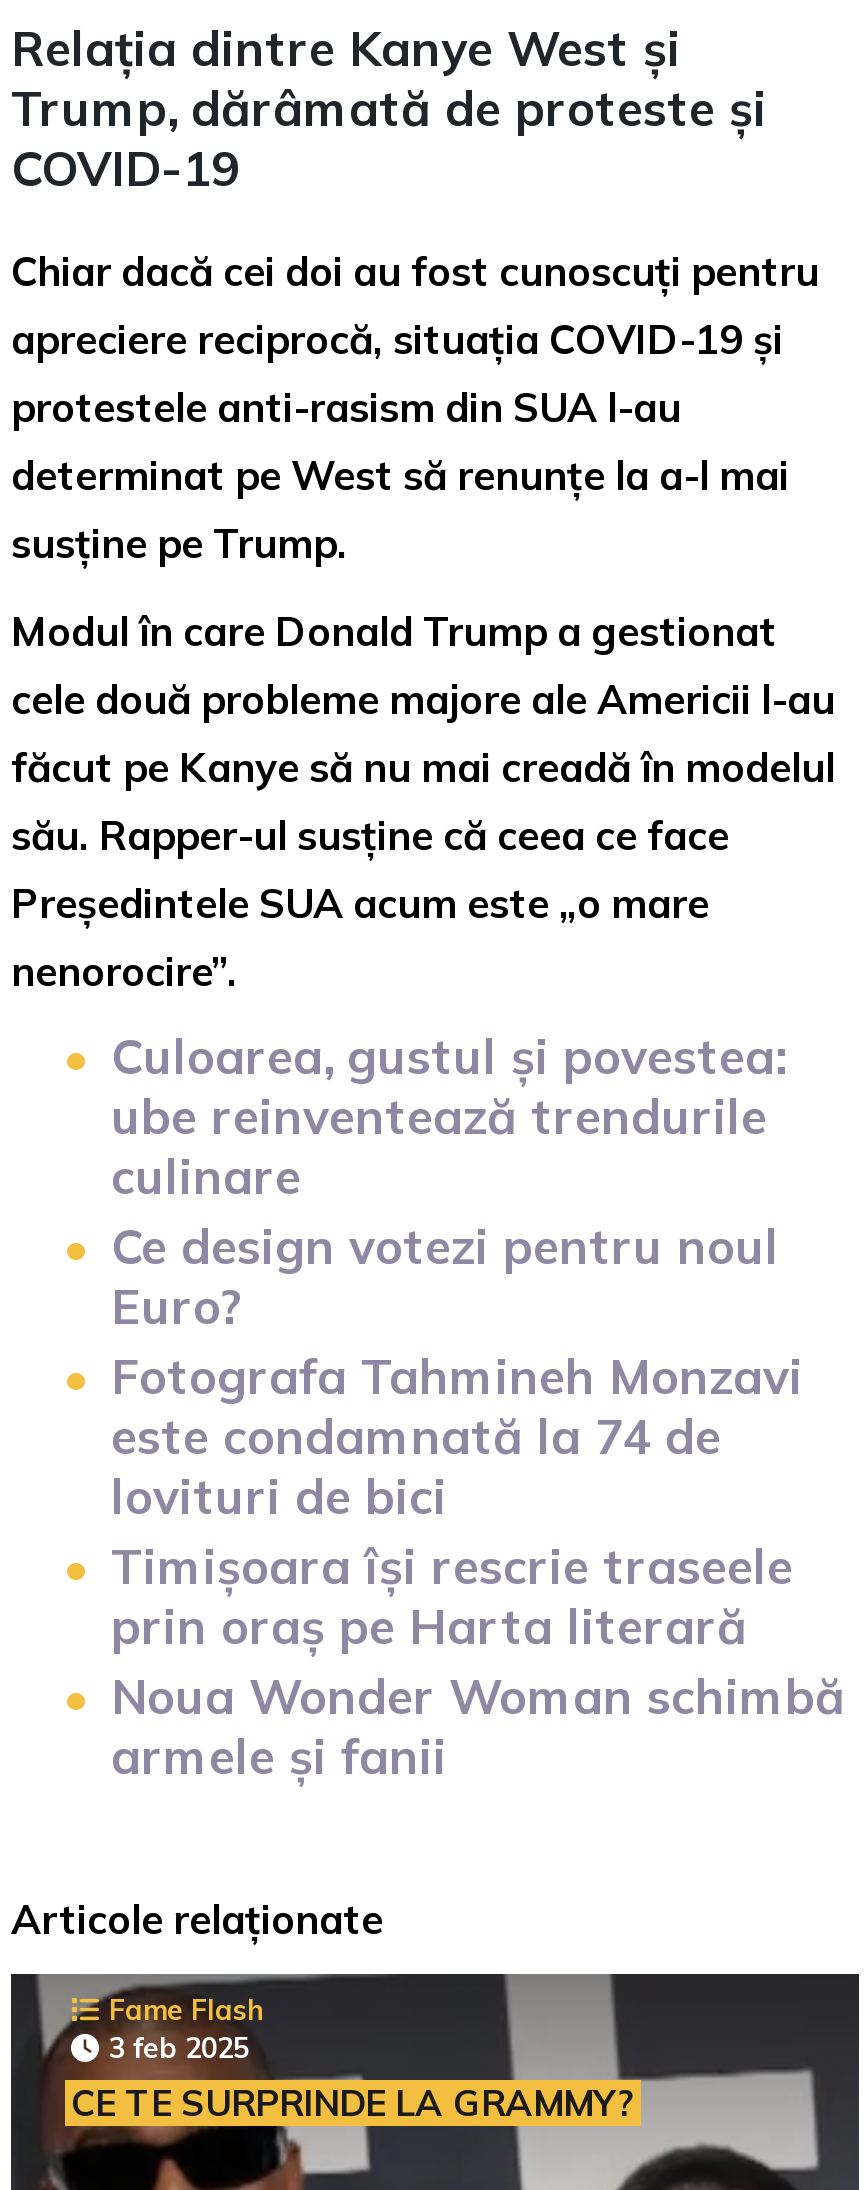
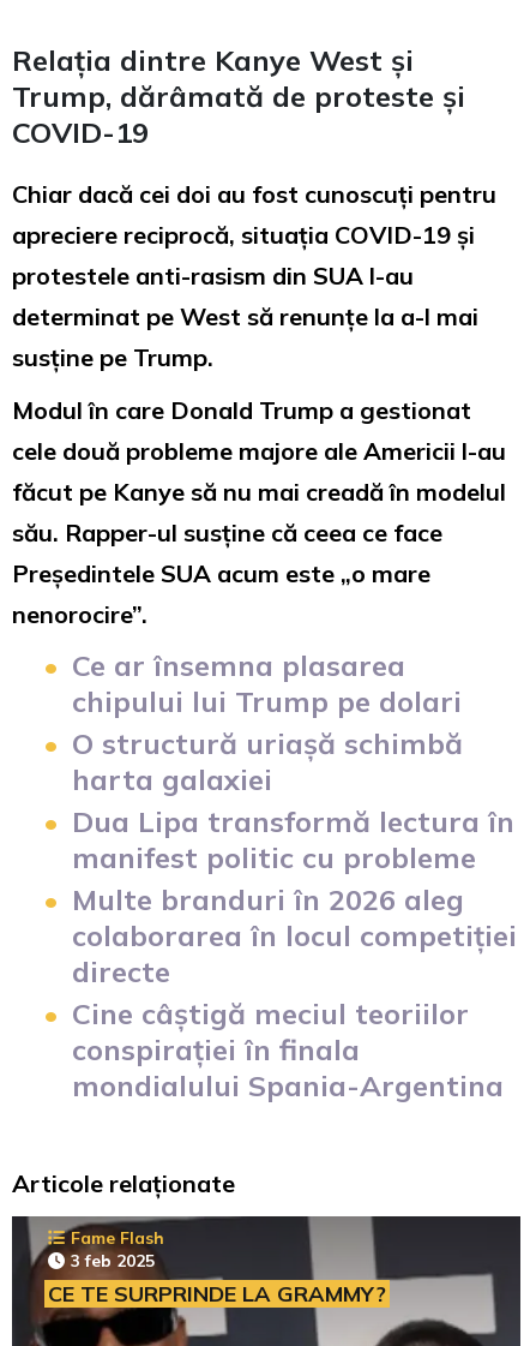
[111,1026,845,1786] Culoarea, gustul și povestea: | ube reinventează trendurile | culinare | Ce design votezi pentru noul | Euro? | Fotografa Tahmineh Monzavi | este condamnată la 74 de | lovituri de bici | Timișoara își rescrie traseele | prin oraș pe Harta literară | Noua Wonder Woman schimbă | armele și fanii -> [72,647,517,1103] Ce ar însemna plasarea | chipului lui Trump pe dolari | O structură uriașă schimbă | harta galaxiei | Dua Lipa transformă lectura în | manifest politic cu probleme | Multe branduri în 2026 aleg | colaborarea în locul competiției | directe | Cine câștigă meciul teoriilor | conspirației în finala | mondialului Spania-Argentina

